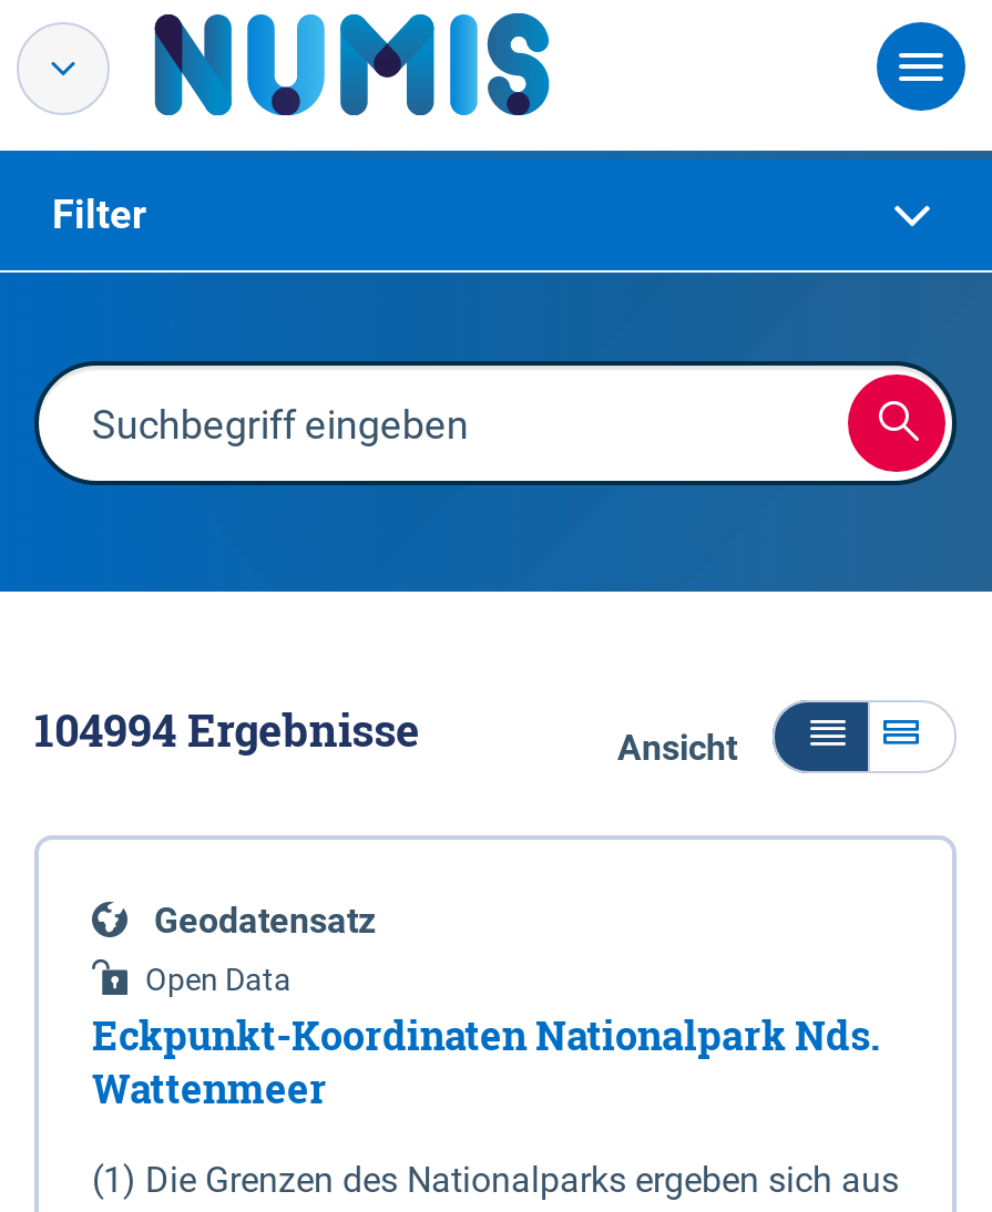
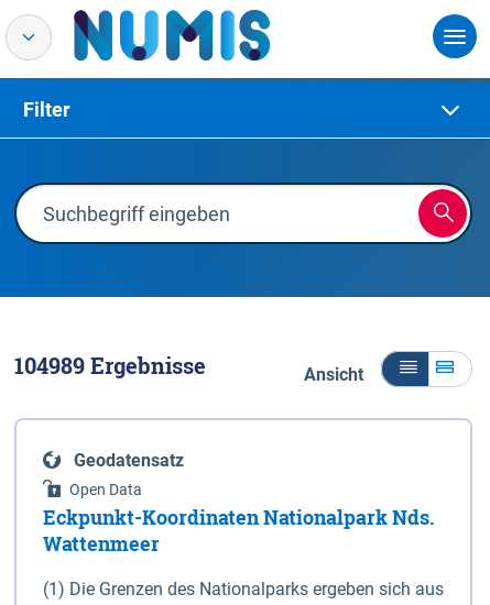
[34,700,420,758] 104994 Ergebnisse -> [14,351,206,380] 104989 Ergebnisse

